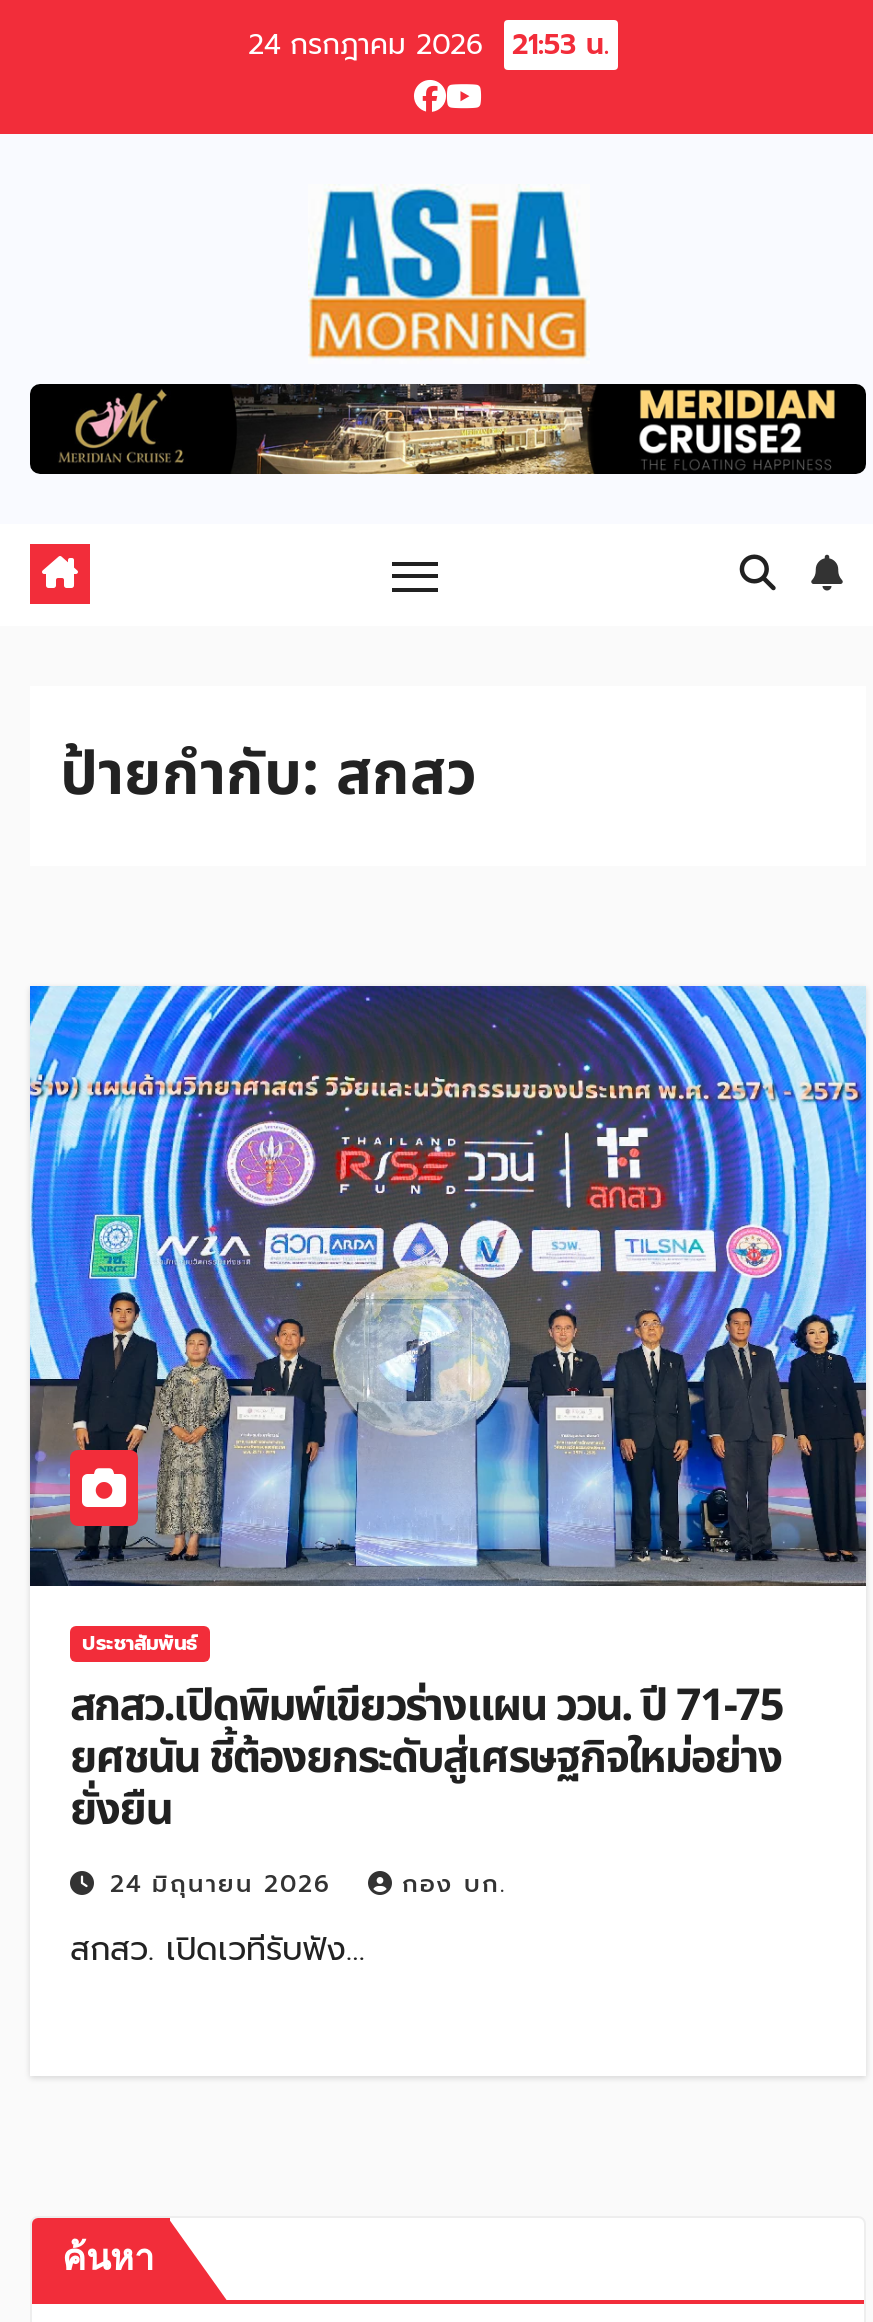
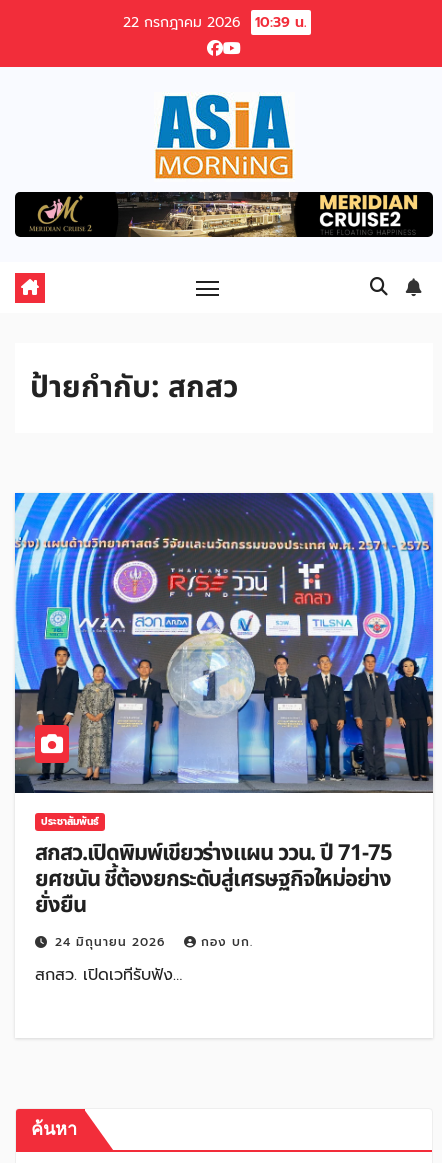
[248,24,610,66] 24 กรกฎาคม 2026 21:53 น. -> [122,12,306,33] 22 กรกฎาคม 2026 10:39 น.

